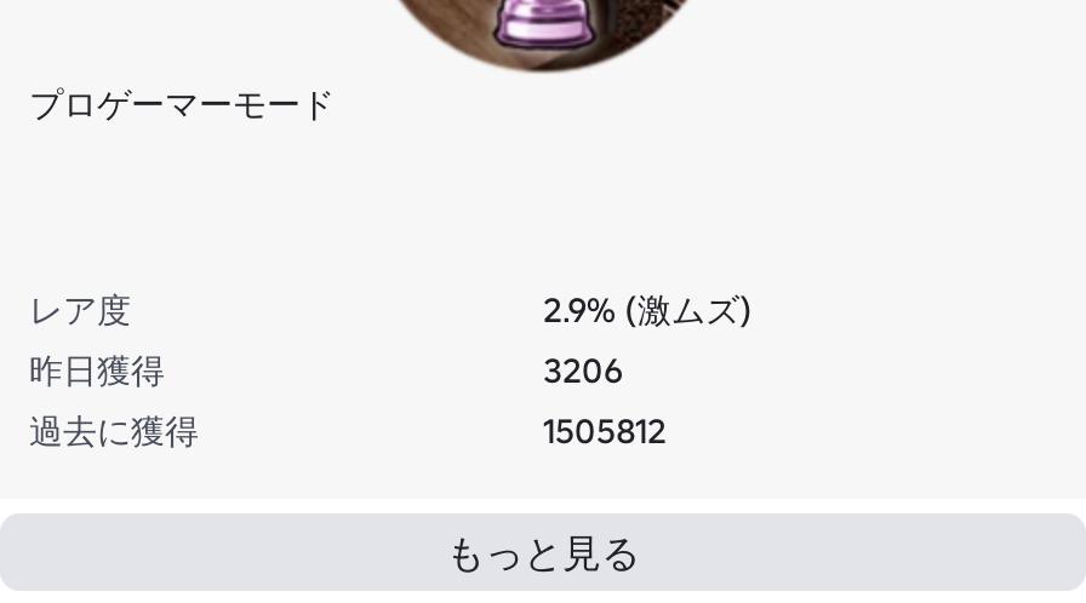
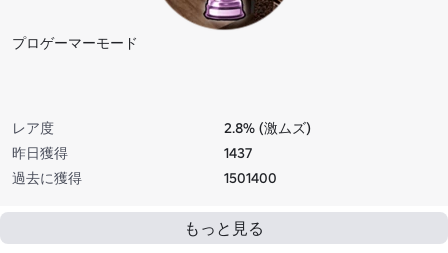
[543,287,751,331] 2.9% (激ムズ) -> [224,118,311,136] 2.8% (激ムズ)
[543,348,623,391] 3206 -> [224,143,252,161] 1437
[543,408,667,452] 1505812 -> [224,168,277,186] 1501400

